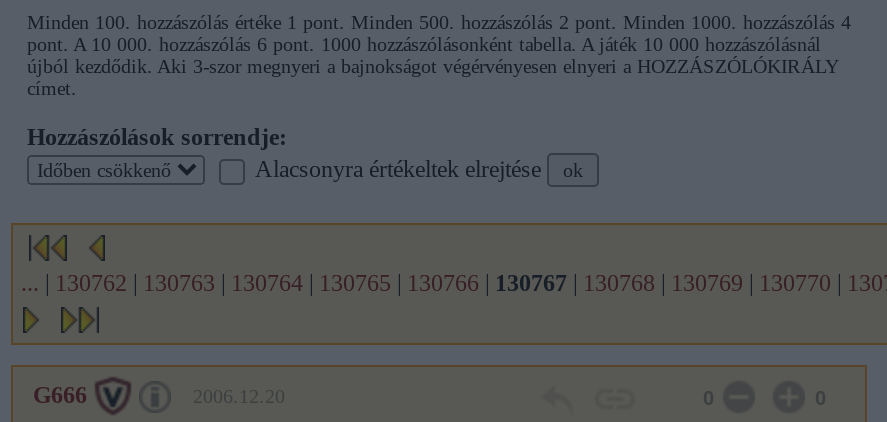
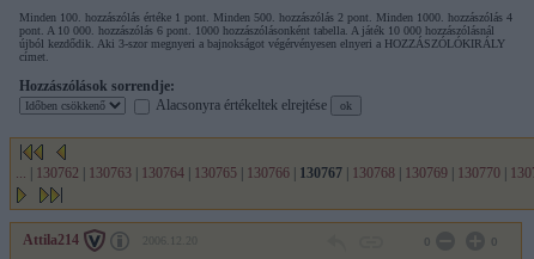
[33,381,87,409] G666 -> [23,232,79,248] Attila214

